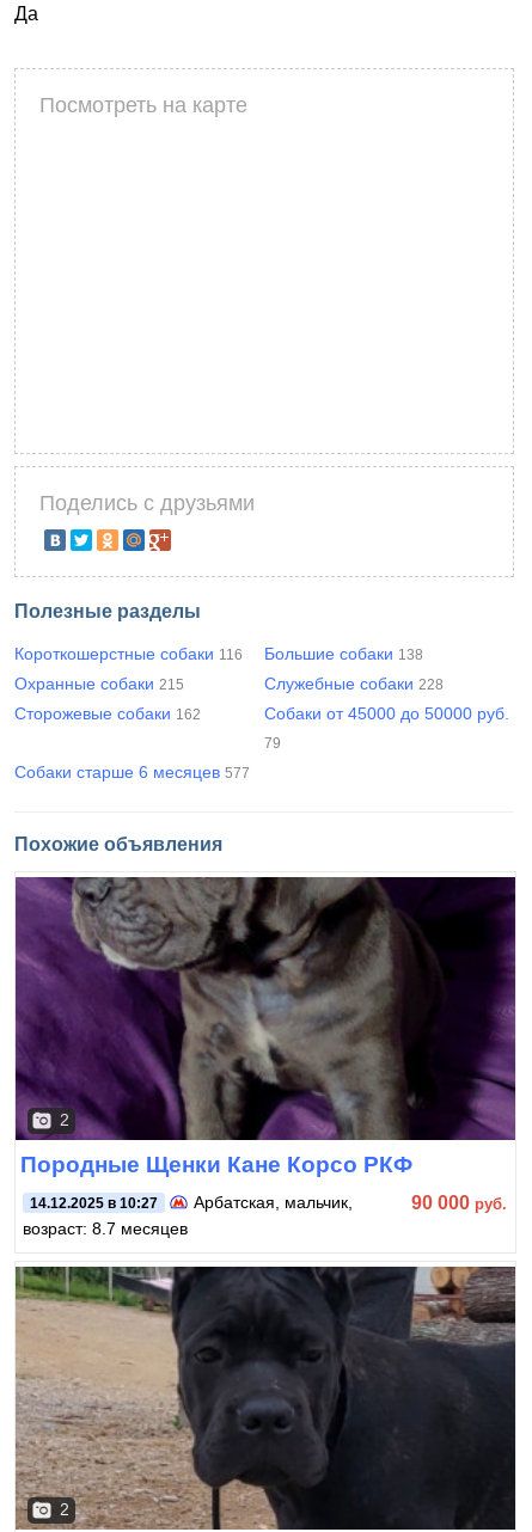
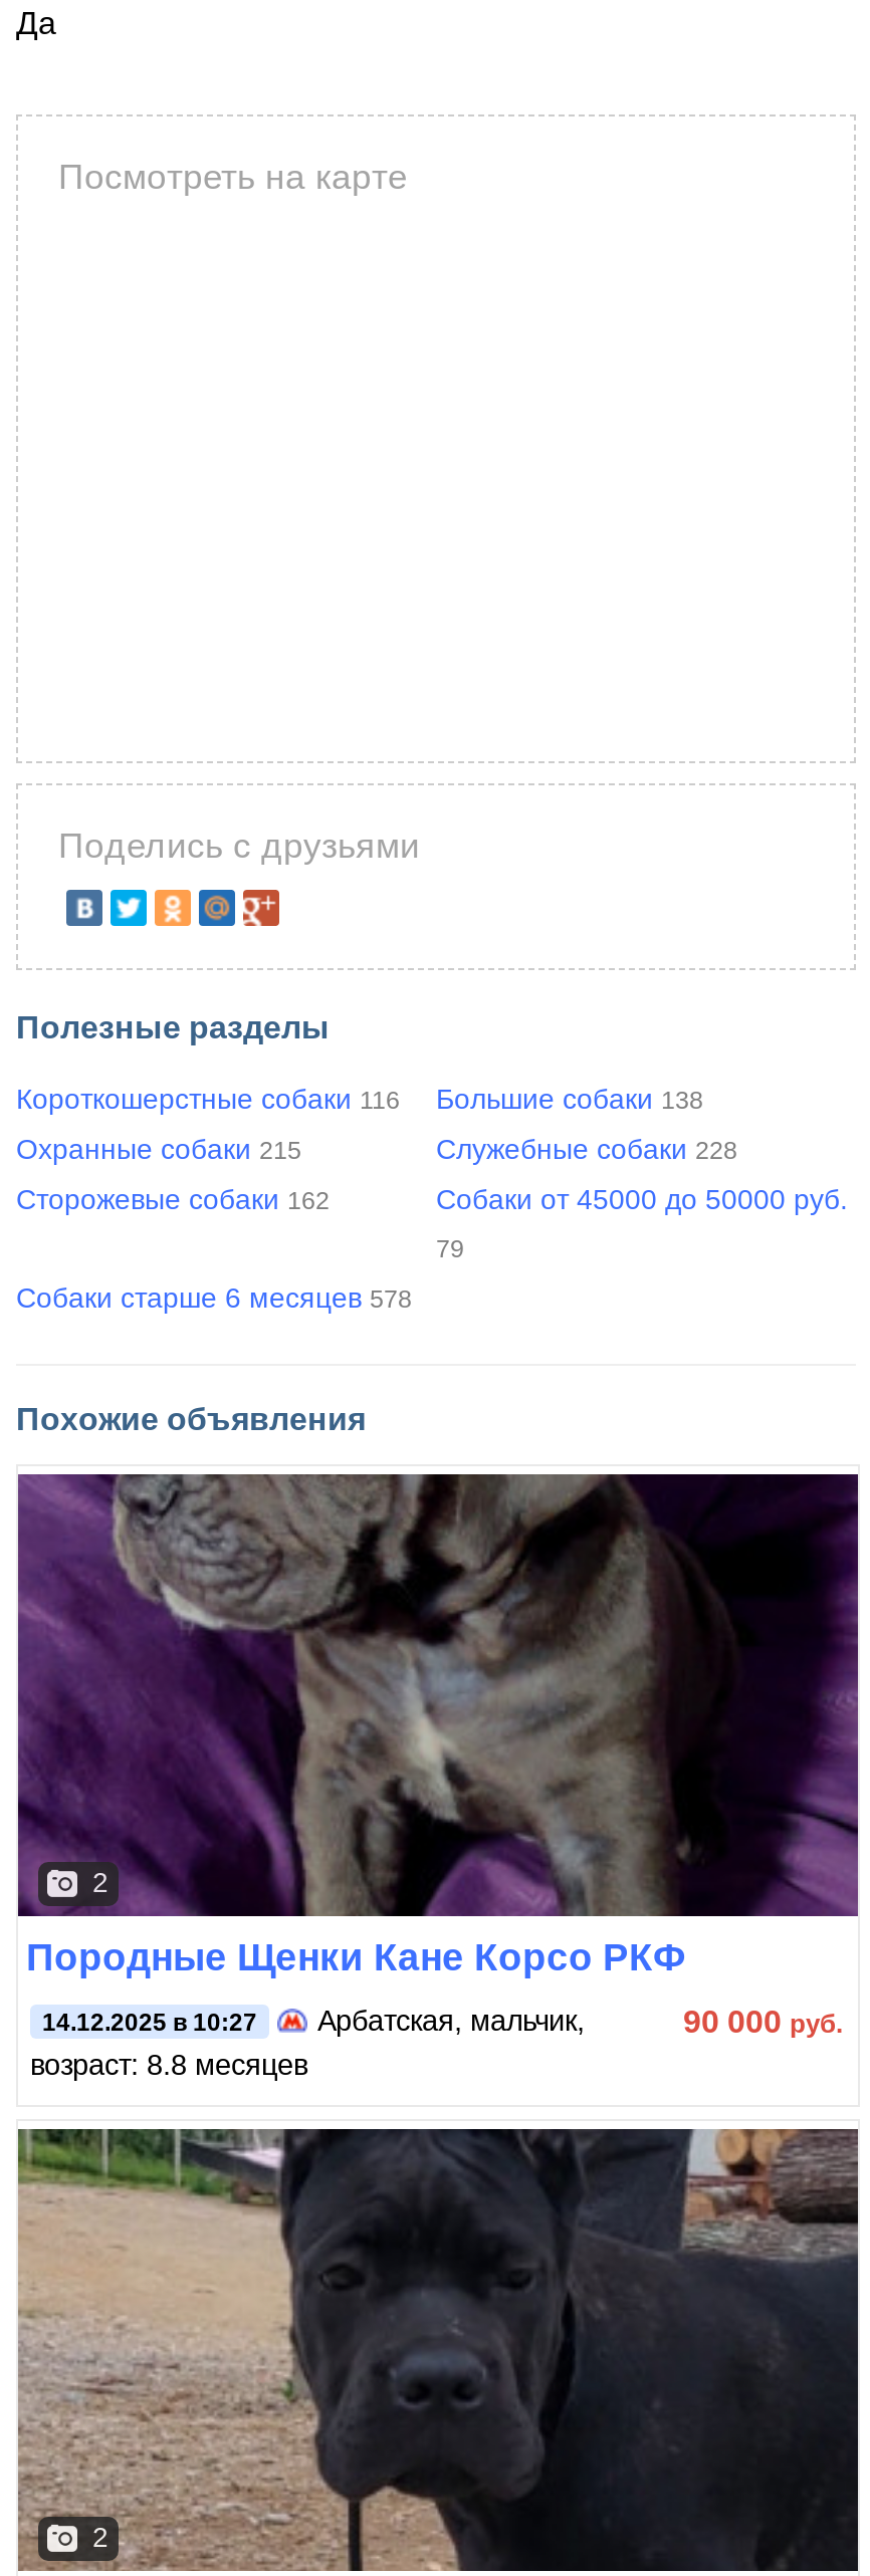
[14,762,250,782] Собаки старше 6 месяцев 577 -> [16,1281,412,1314] Собаки старше 6 месяцев 578
[23,1219,188,1238] возраст: 8.7 месяцев -> [30,2049,307,2081] возраст: 8.8 месяцев

